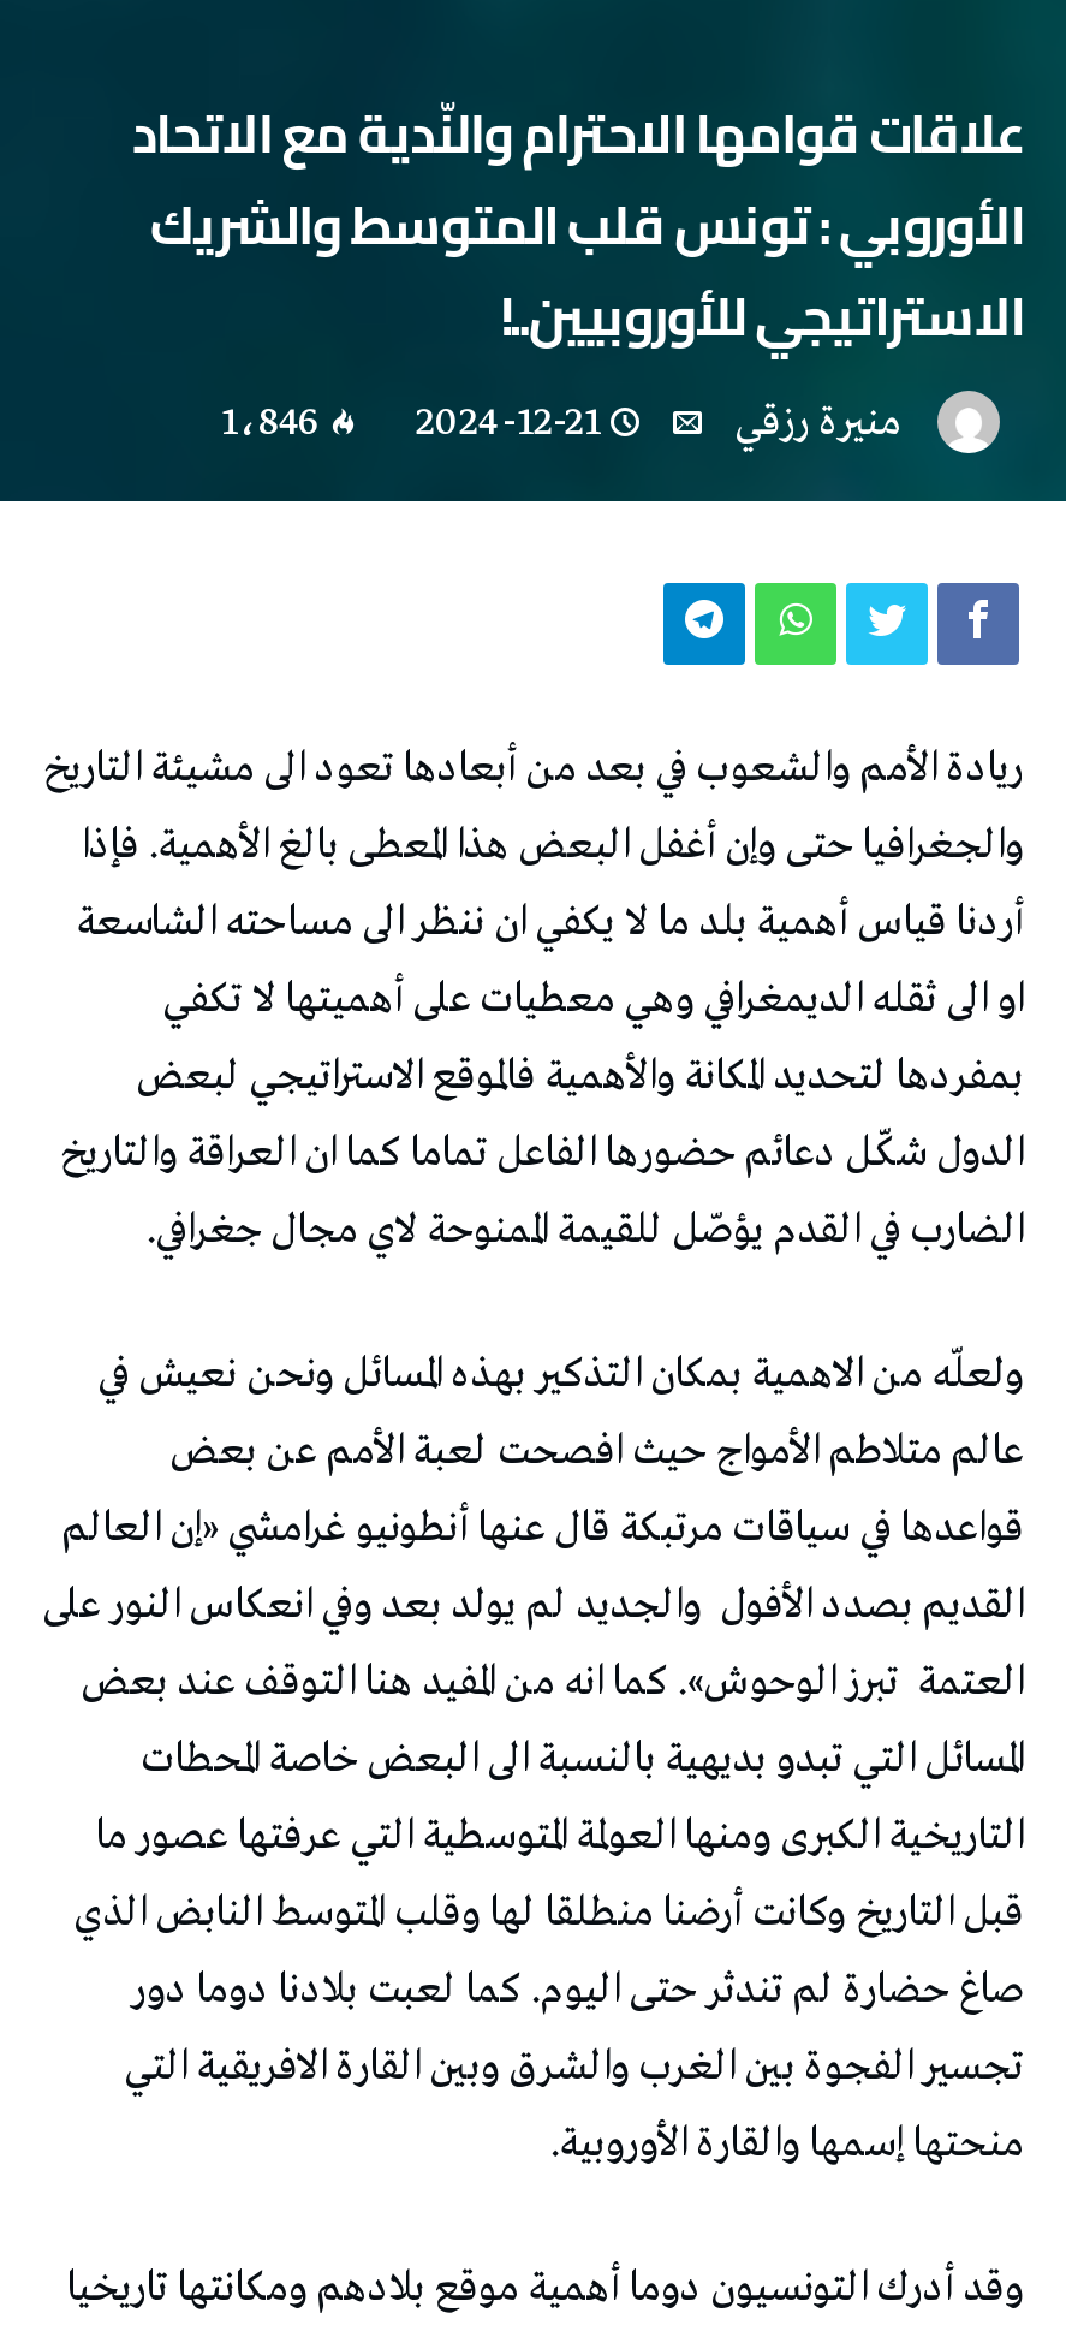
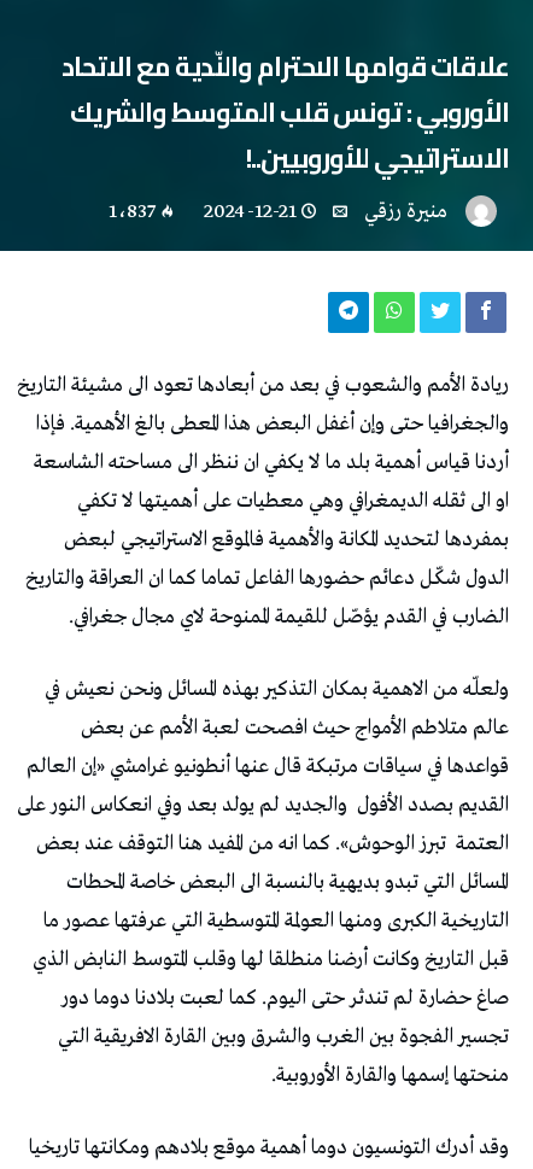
[221,398,601,448] 1٬846 2024-12-21 -> [109,199,297,224] 1٬837 2024-12-21

